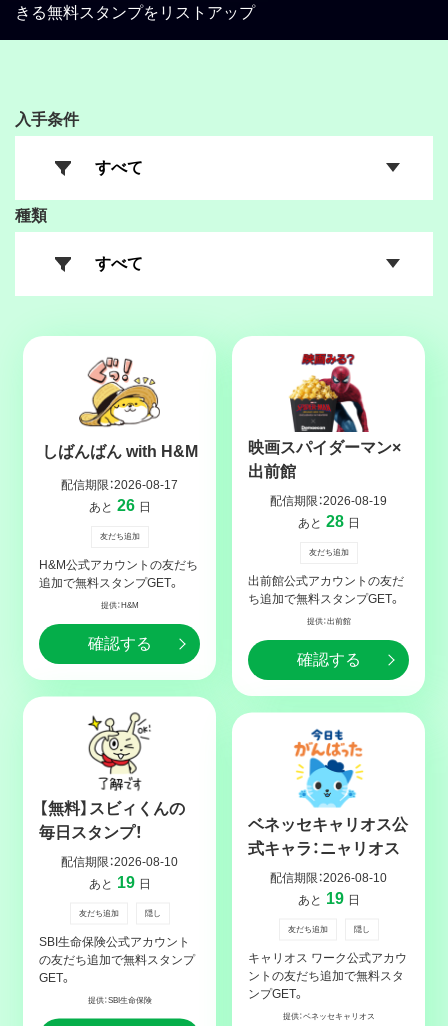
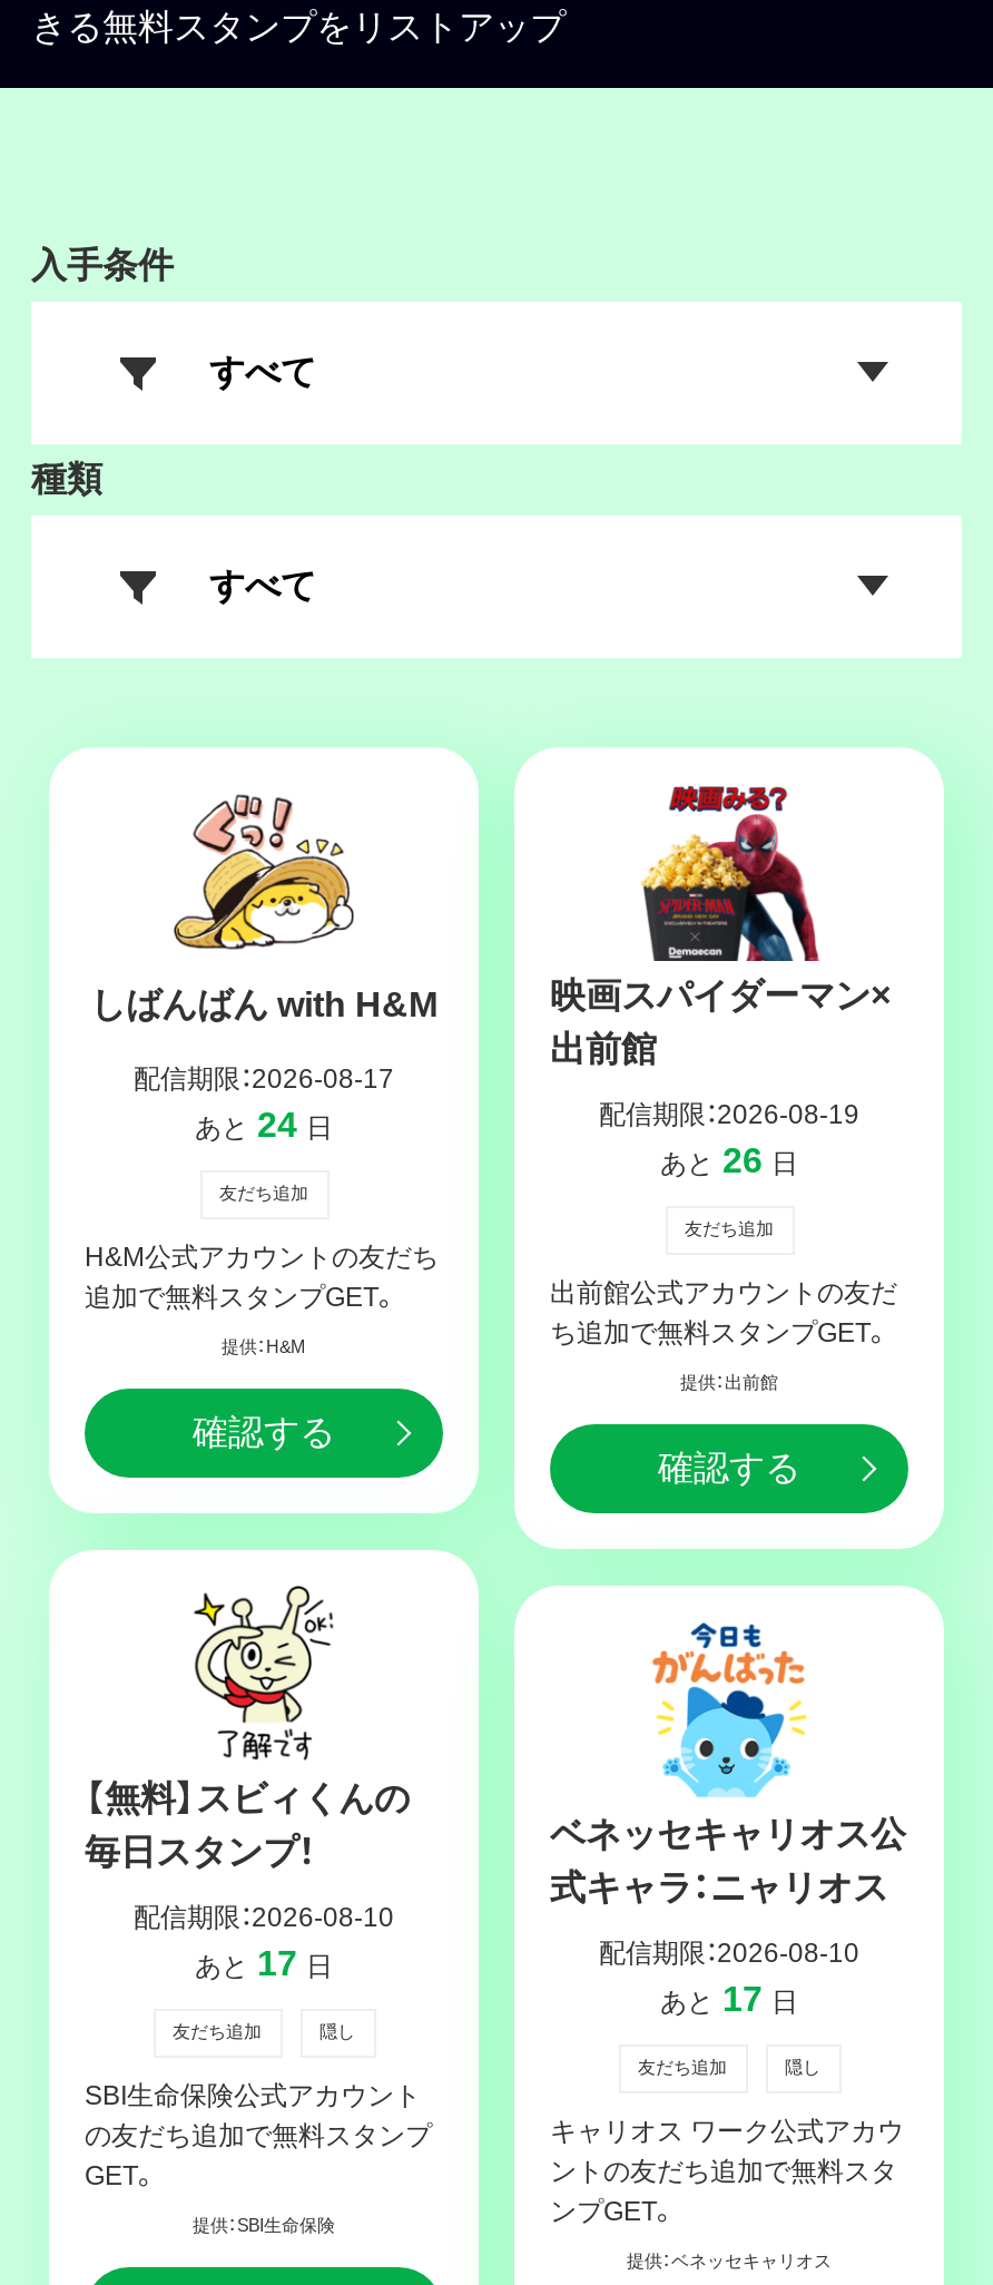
[88,497,150,514] あと 26 日 -> [195,1107,333,1145] あと 24 日
[297,513,359,530] あと 28 日 -> [660,1142,798,1180] あと 26 日
[88,873,150,890] あと 19 日 -> [195,1945,333,1983] あと 17 日
[297,889,359,906] あと 19 日 -> [660,1981,798,2019] あと 17 日

